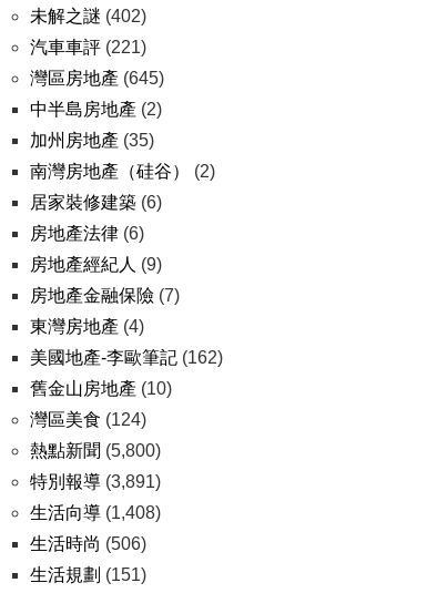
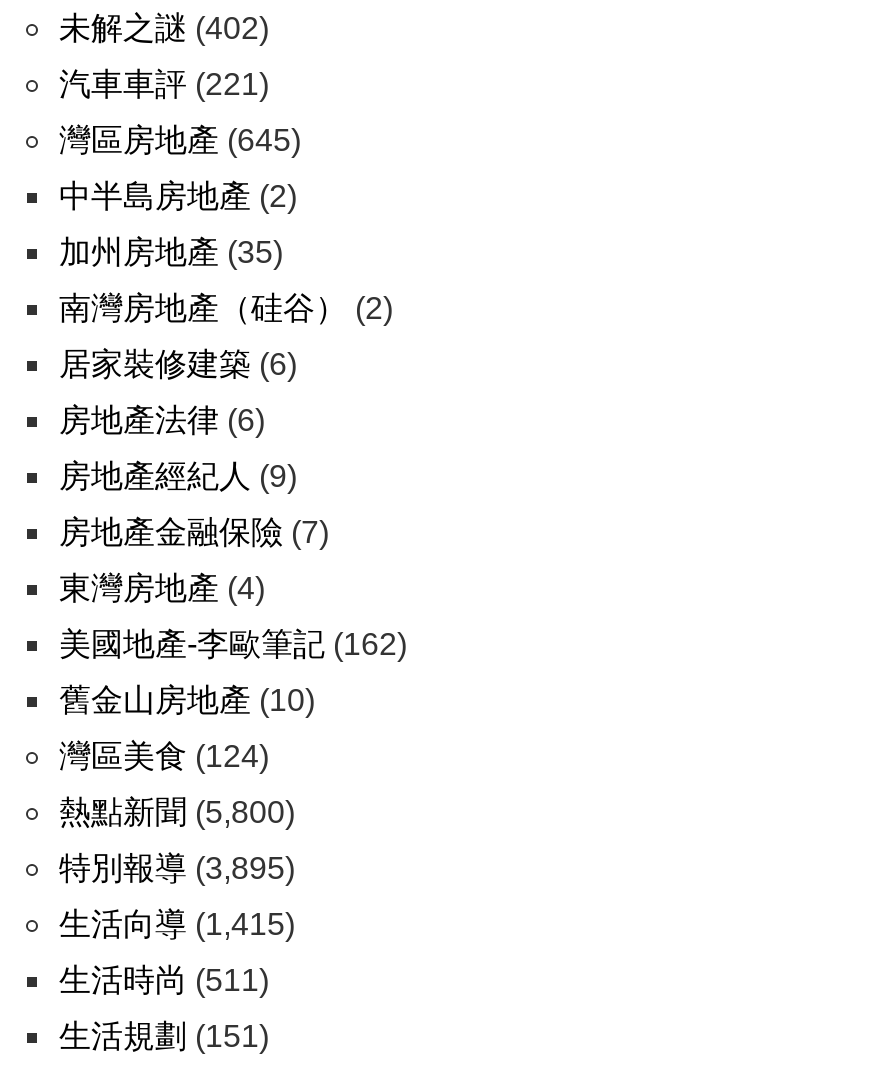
[30,472,161,491] 特別報導(3,891) -> [59,851,295,885] 特別報導(3,895)
[30,503,161,522] 生活向導(1,408) -> [59,907,295,941] 生活向導(1,415)
[30,534,146,553] 生活時尚(506) -> [59,963,269,997] 生活時尚(511)

